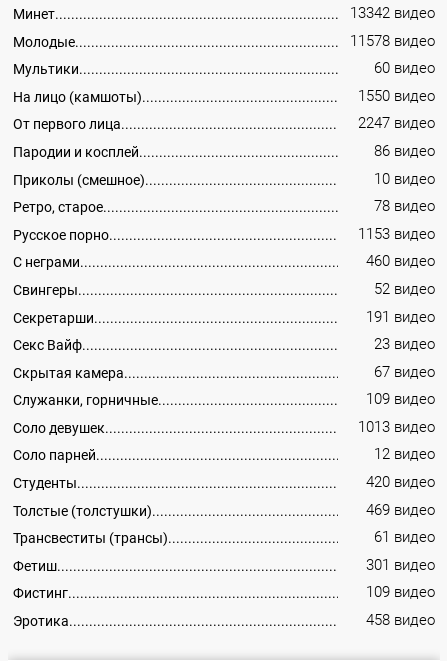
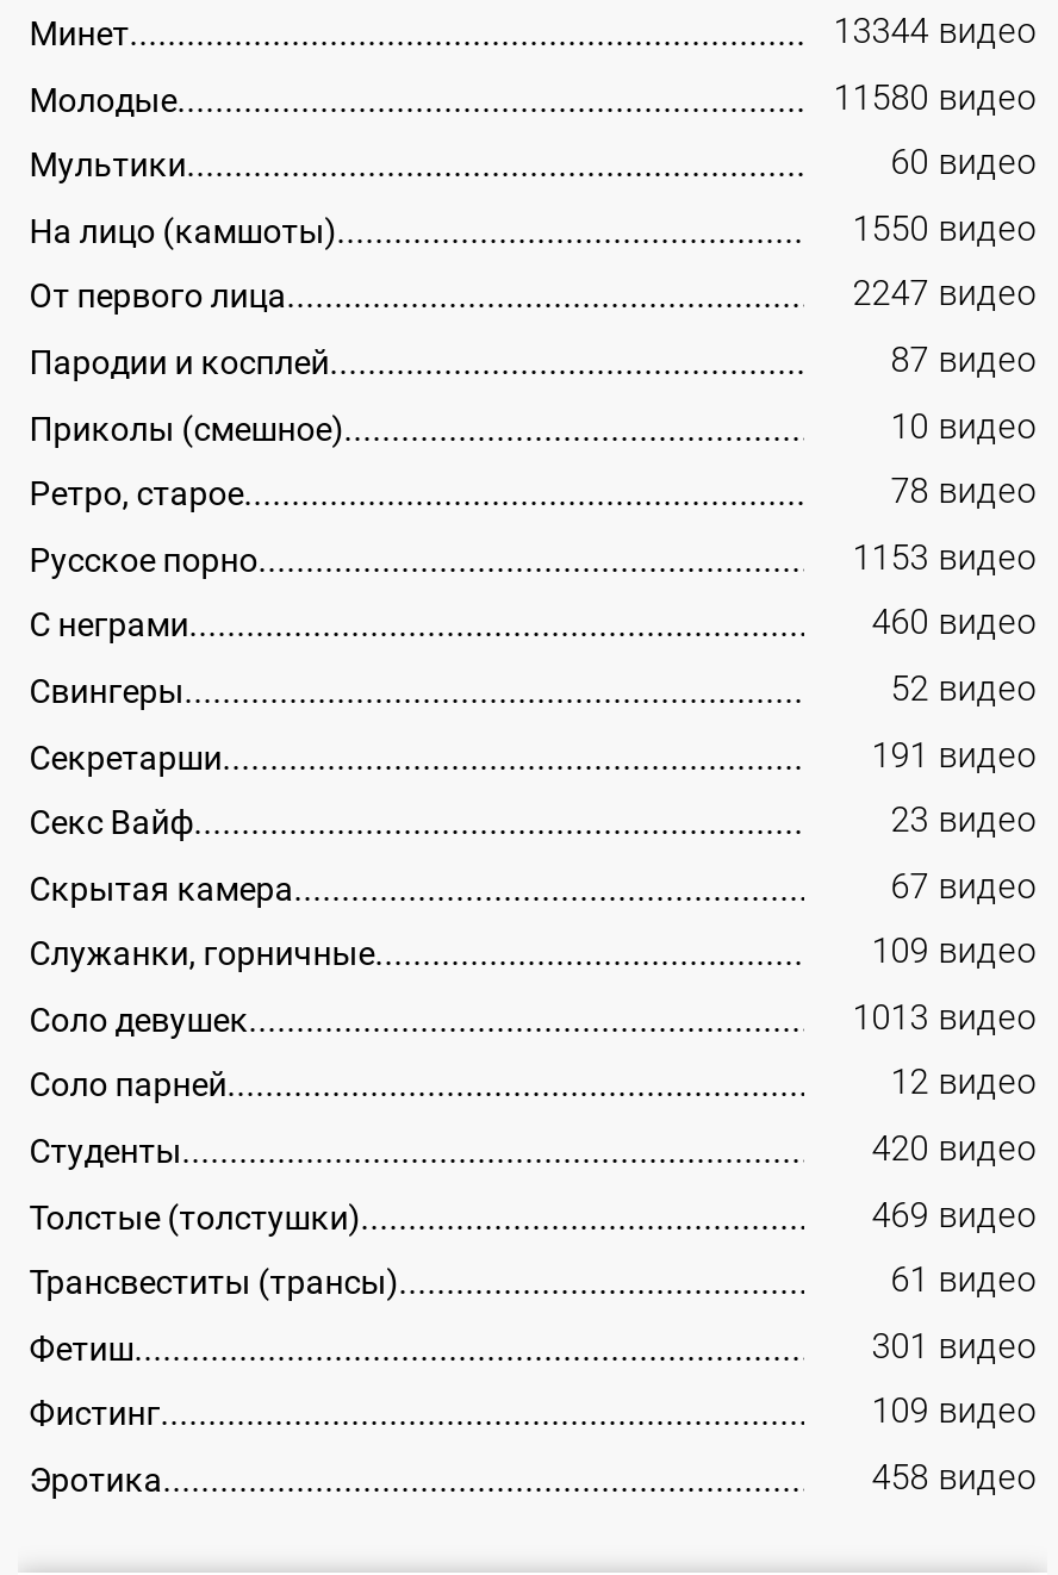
[350,5,435,22] 13342 видео -> [834,12,1036,52] 13344 видео
[350,33,435,50] 11578 видео -> [834,78,1036,118] 11580 видео
[374,143,435,160] 86 видео -> [891,340,1036,381] 87 видео

